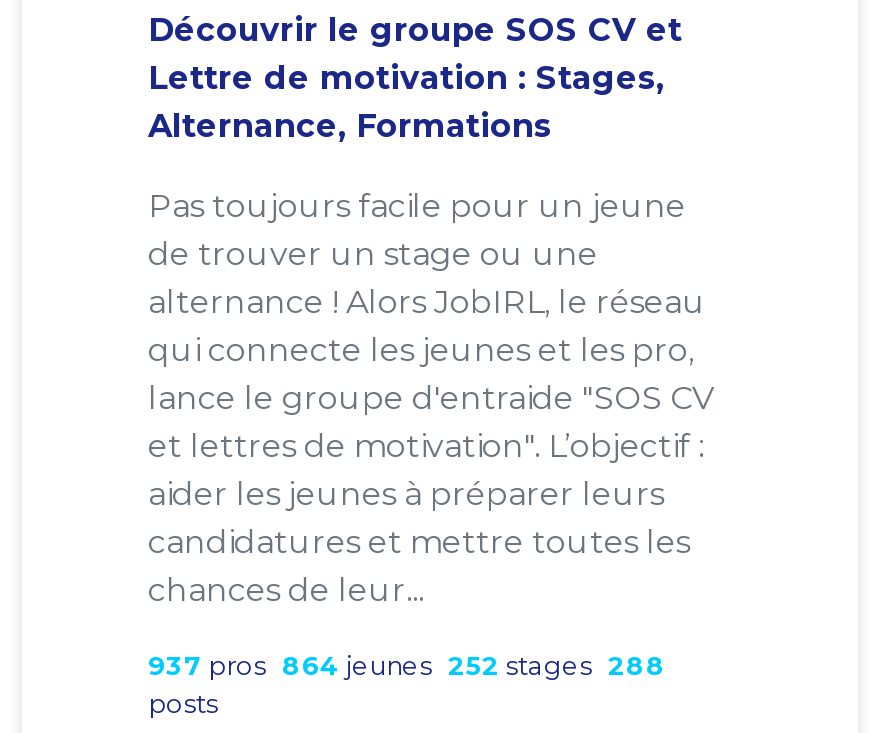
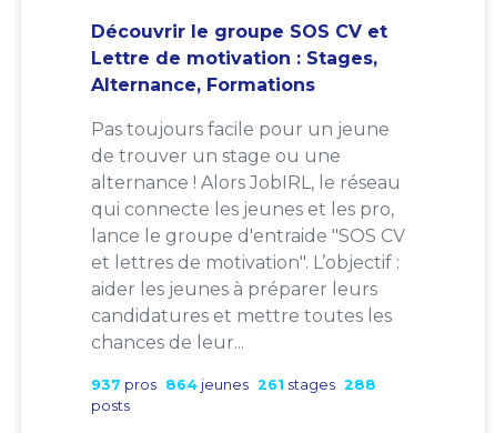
[148,651,666,681] 937 pros 864 jeunes 252 stages 288 -> [91,376,376,393] 937 pros 864 jeunes 261 stages 288

